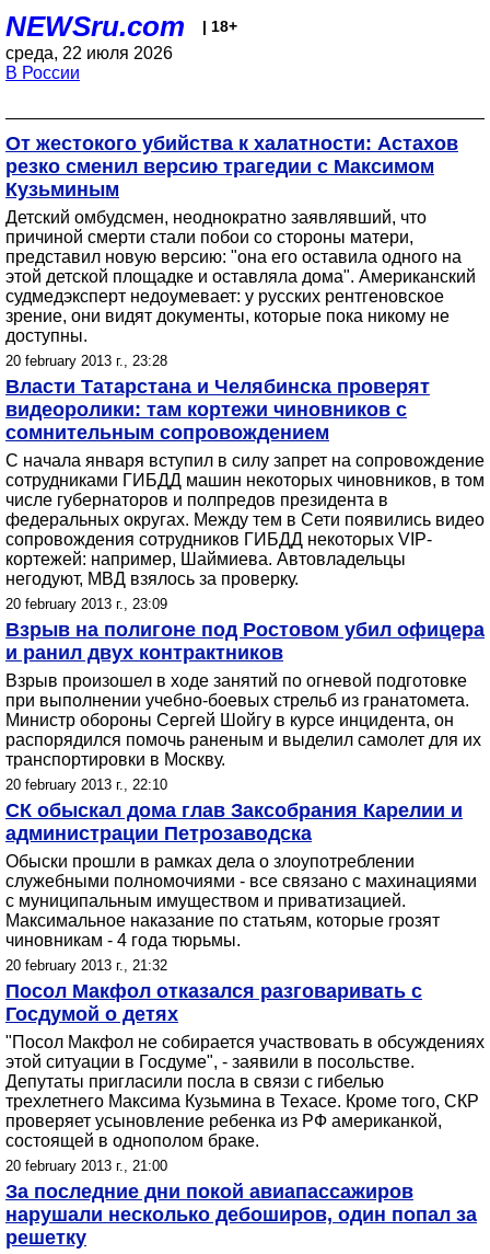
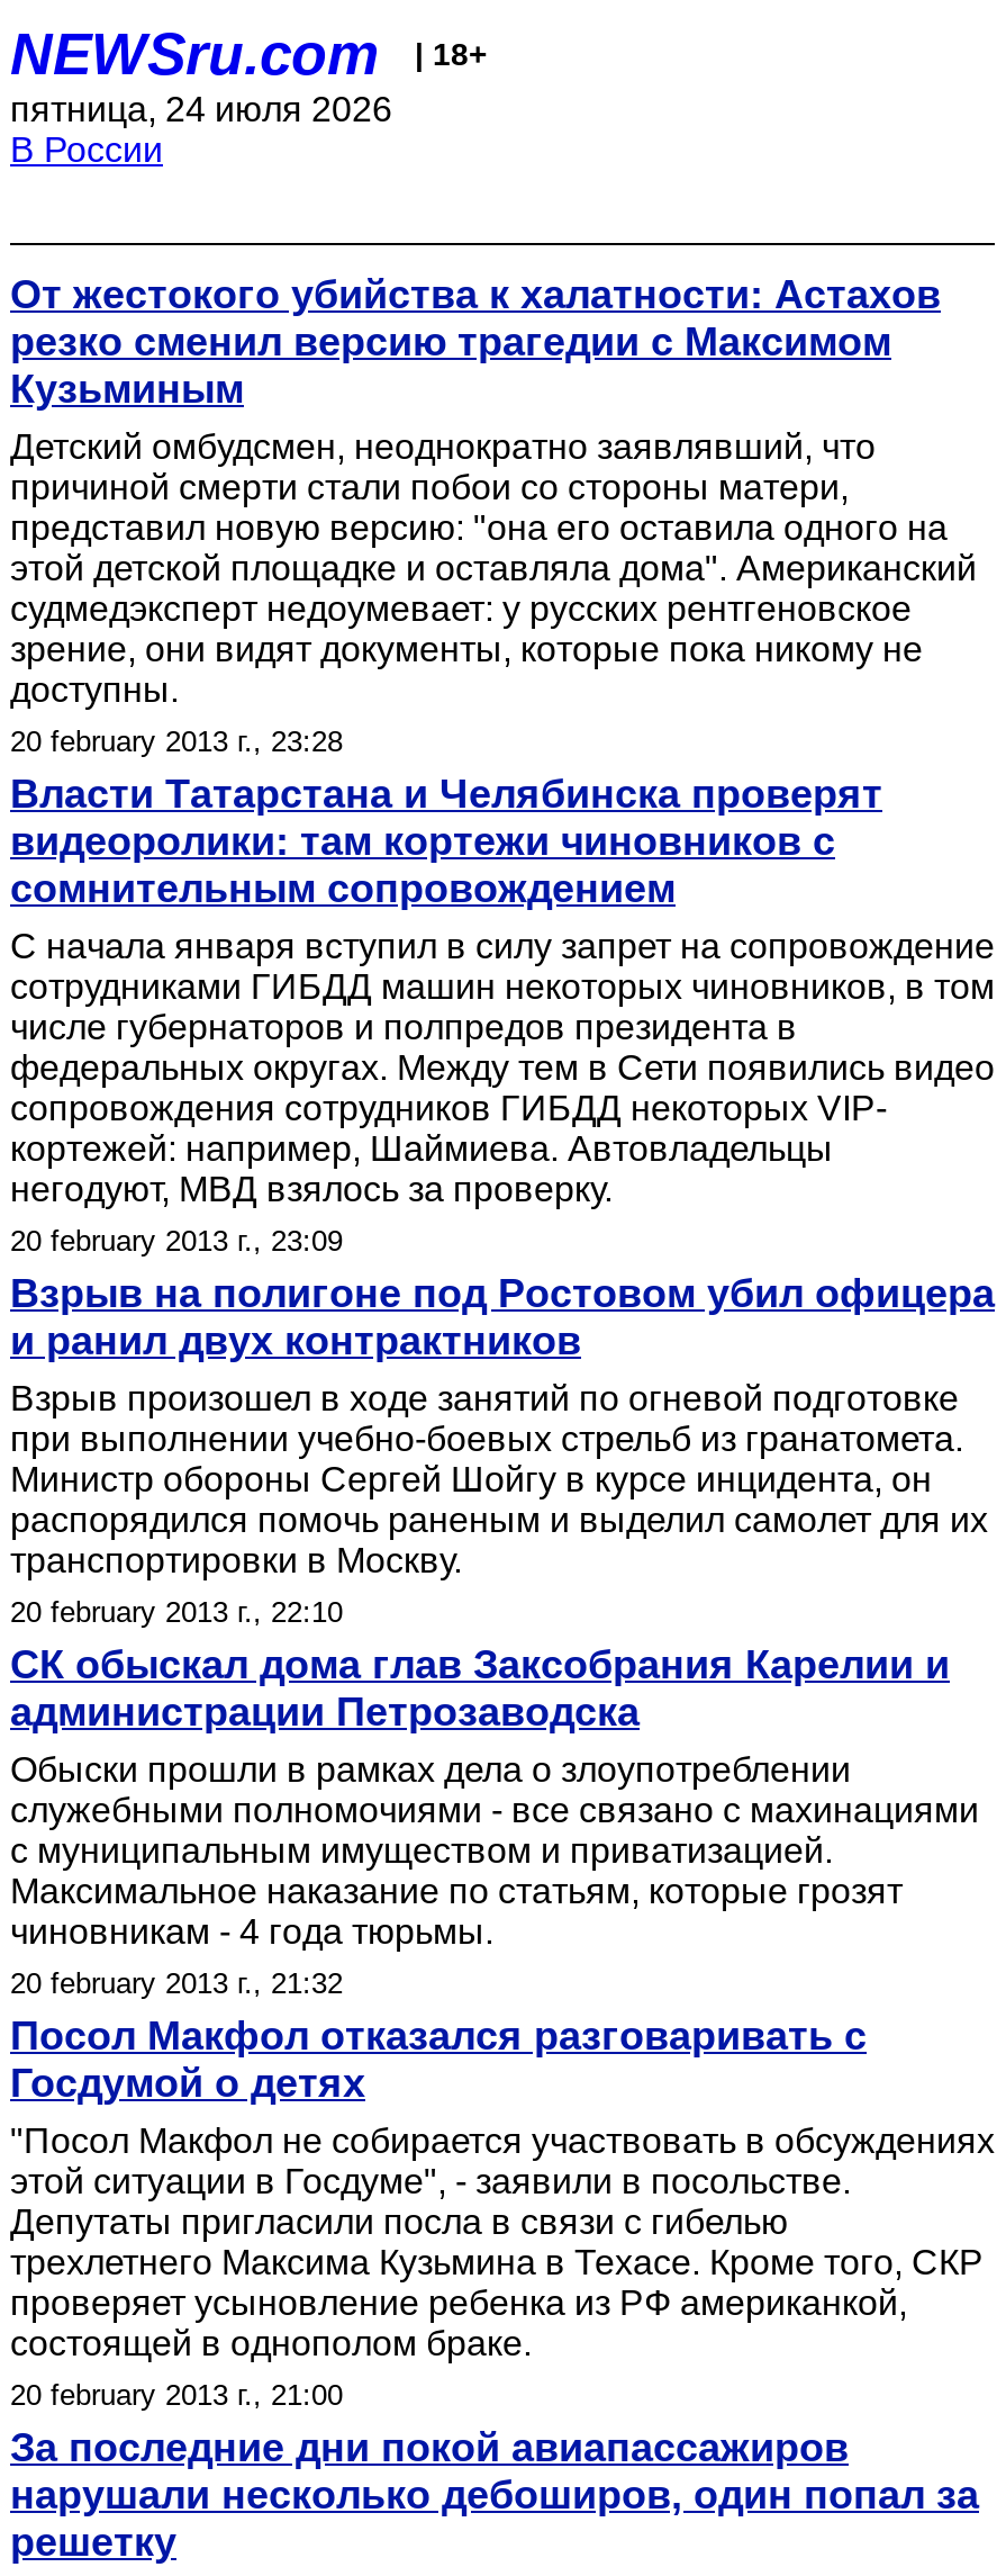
[5,44,173,62] среда, 22 июля 2026 -> [10,90,392,128] пятница, 24 июля 2026

